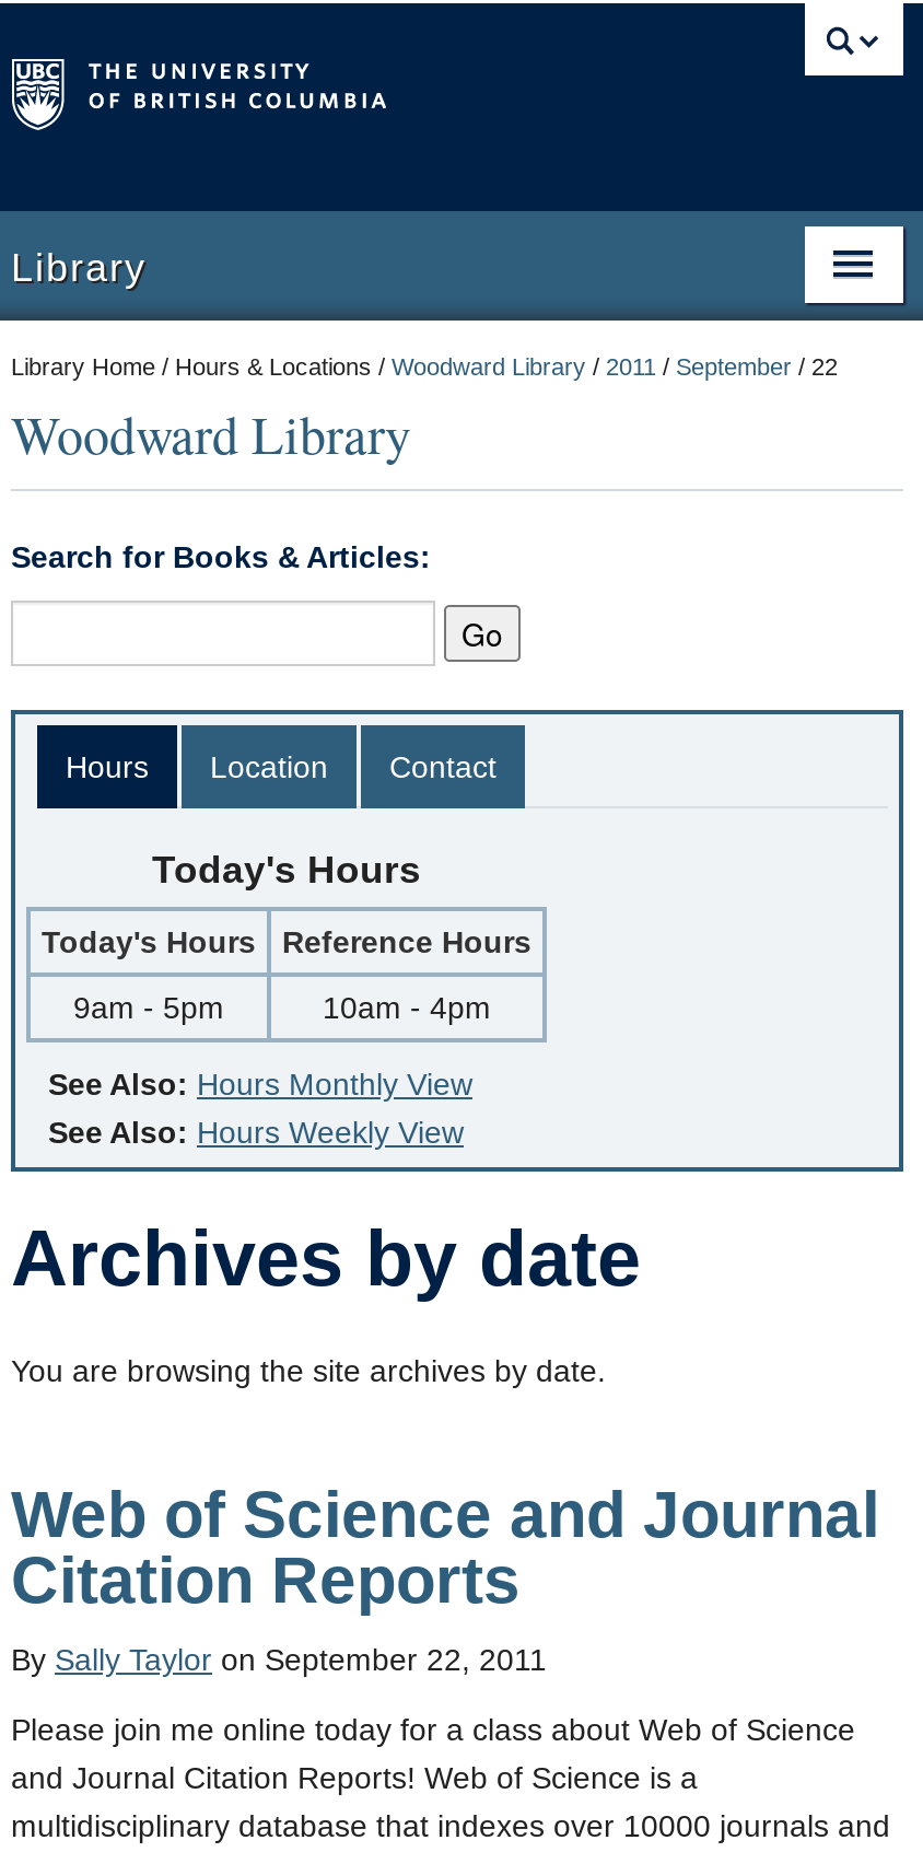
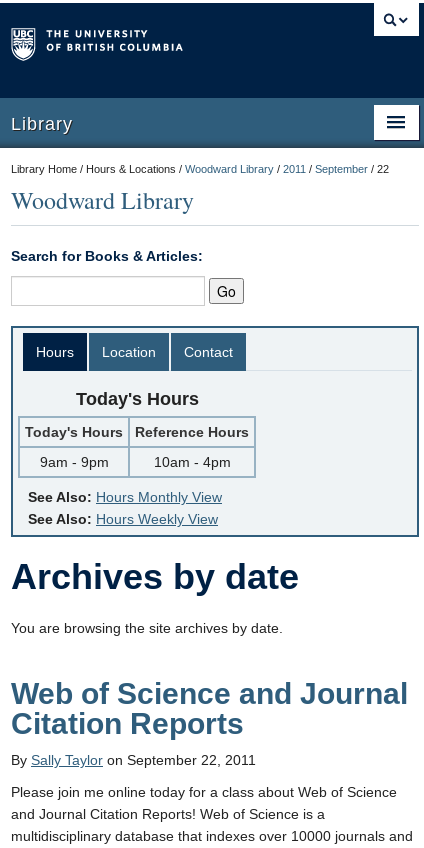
[73,990,224,1025] 9am - 5pm -> [39,454,108,470] 9am - 9pm

